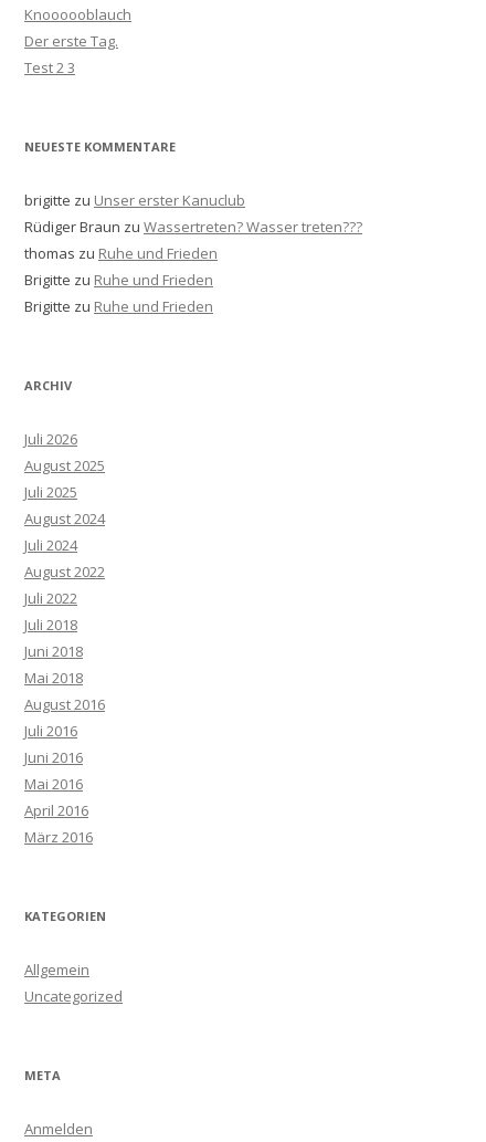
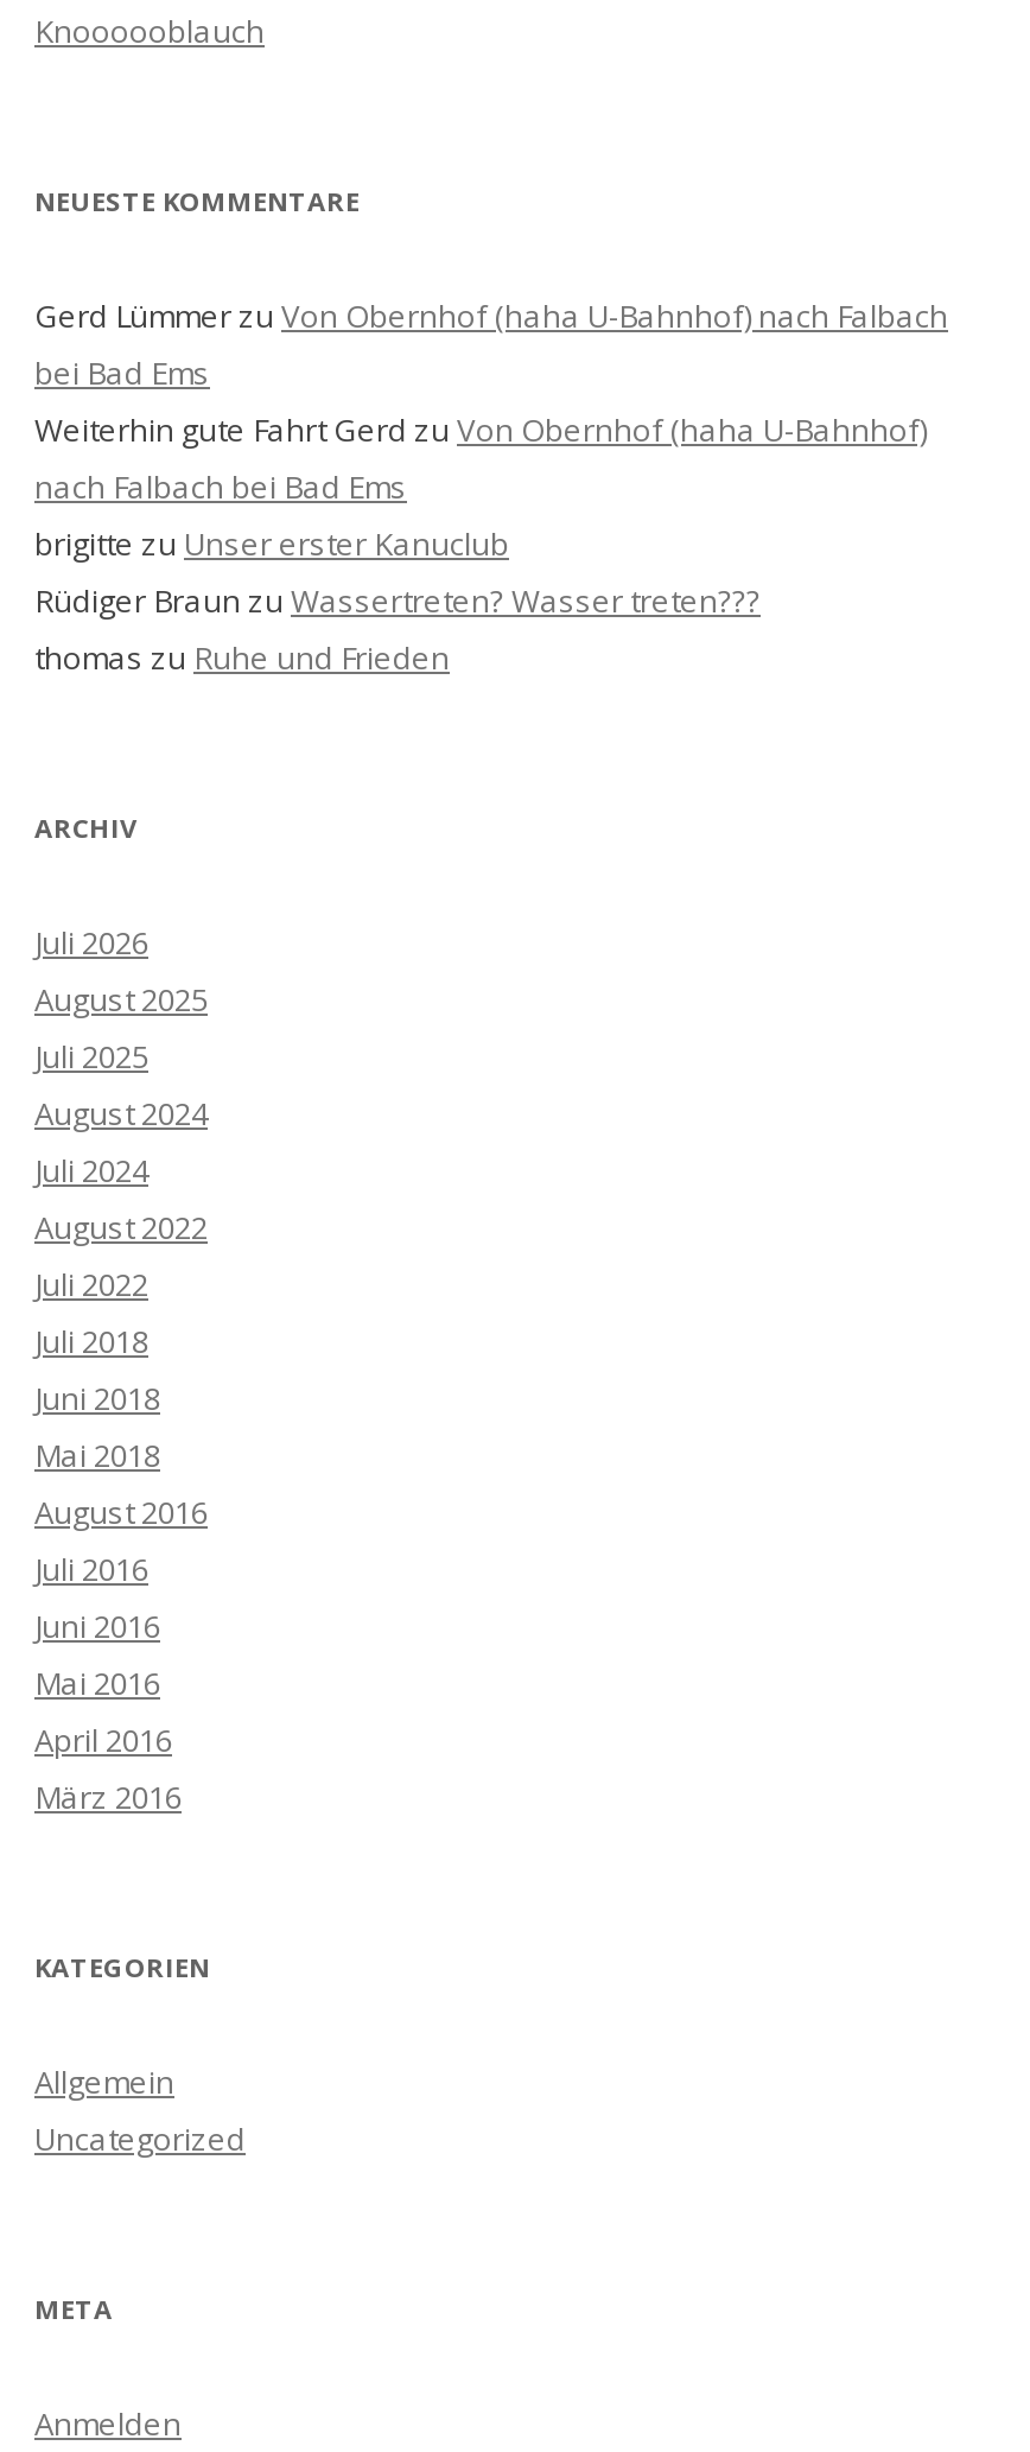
[24,31,118,77] Der erste Tag. | Test 2 3 -> none
moved [24,138,176,155] -> [34,183,360,218]: NEUESTE KOMMENTARE
none -> [34,294,948,508] Gerd Lümmer zu Von Obernhof (haha U-Bahnhof) nach Falbach | bei Bad Ems | Weiterhin gute Fahrt Gerd zu Von Obernhof (haha U-Bahnhof) | nach Falbach bei Bad Ems
moved [24,190,362,263] -> [34,522,761,679]: brigitte zu Unser erster Kanuclub | Rüdiger Braun zu Wassertreten? Wasser treten??? | thomas zu Ruhe und Frieden
[24,270,213,316] Brigitte zu Ruhe und Frieden | Brigitte zu Ruhe und Frieden -> none

